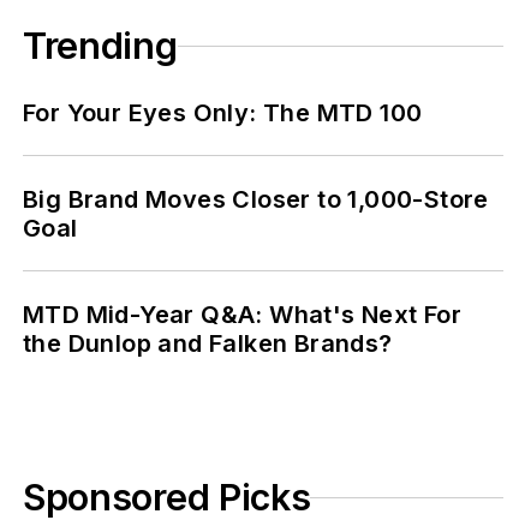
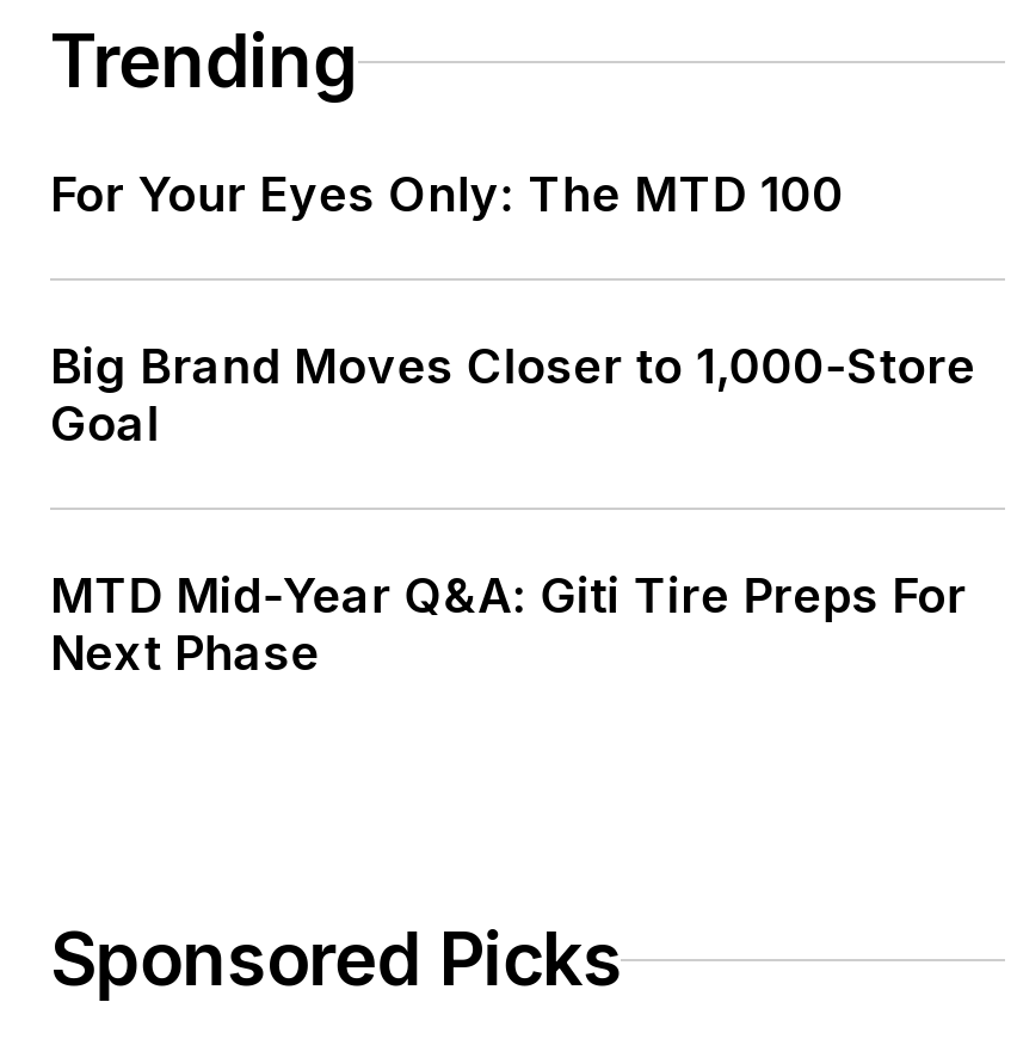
[23,300,463,358] MTD Mid-Year Q&A: What's Next For | the Dunlop and Falken Brands? -> [50,568,969,682] MTD Mid-Year Q&A: Giti Tire Preps For | Next Phase

